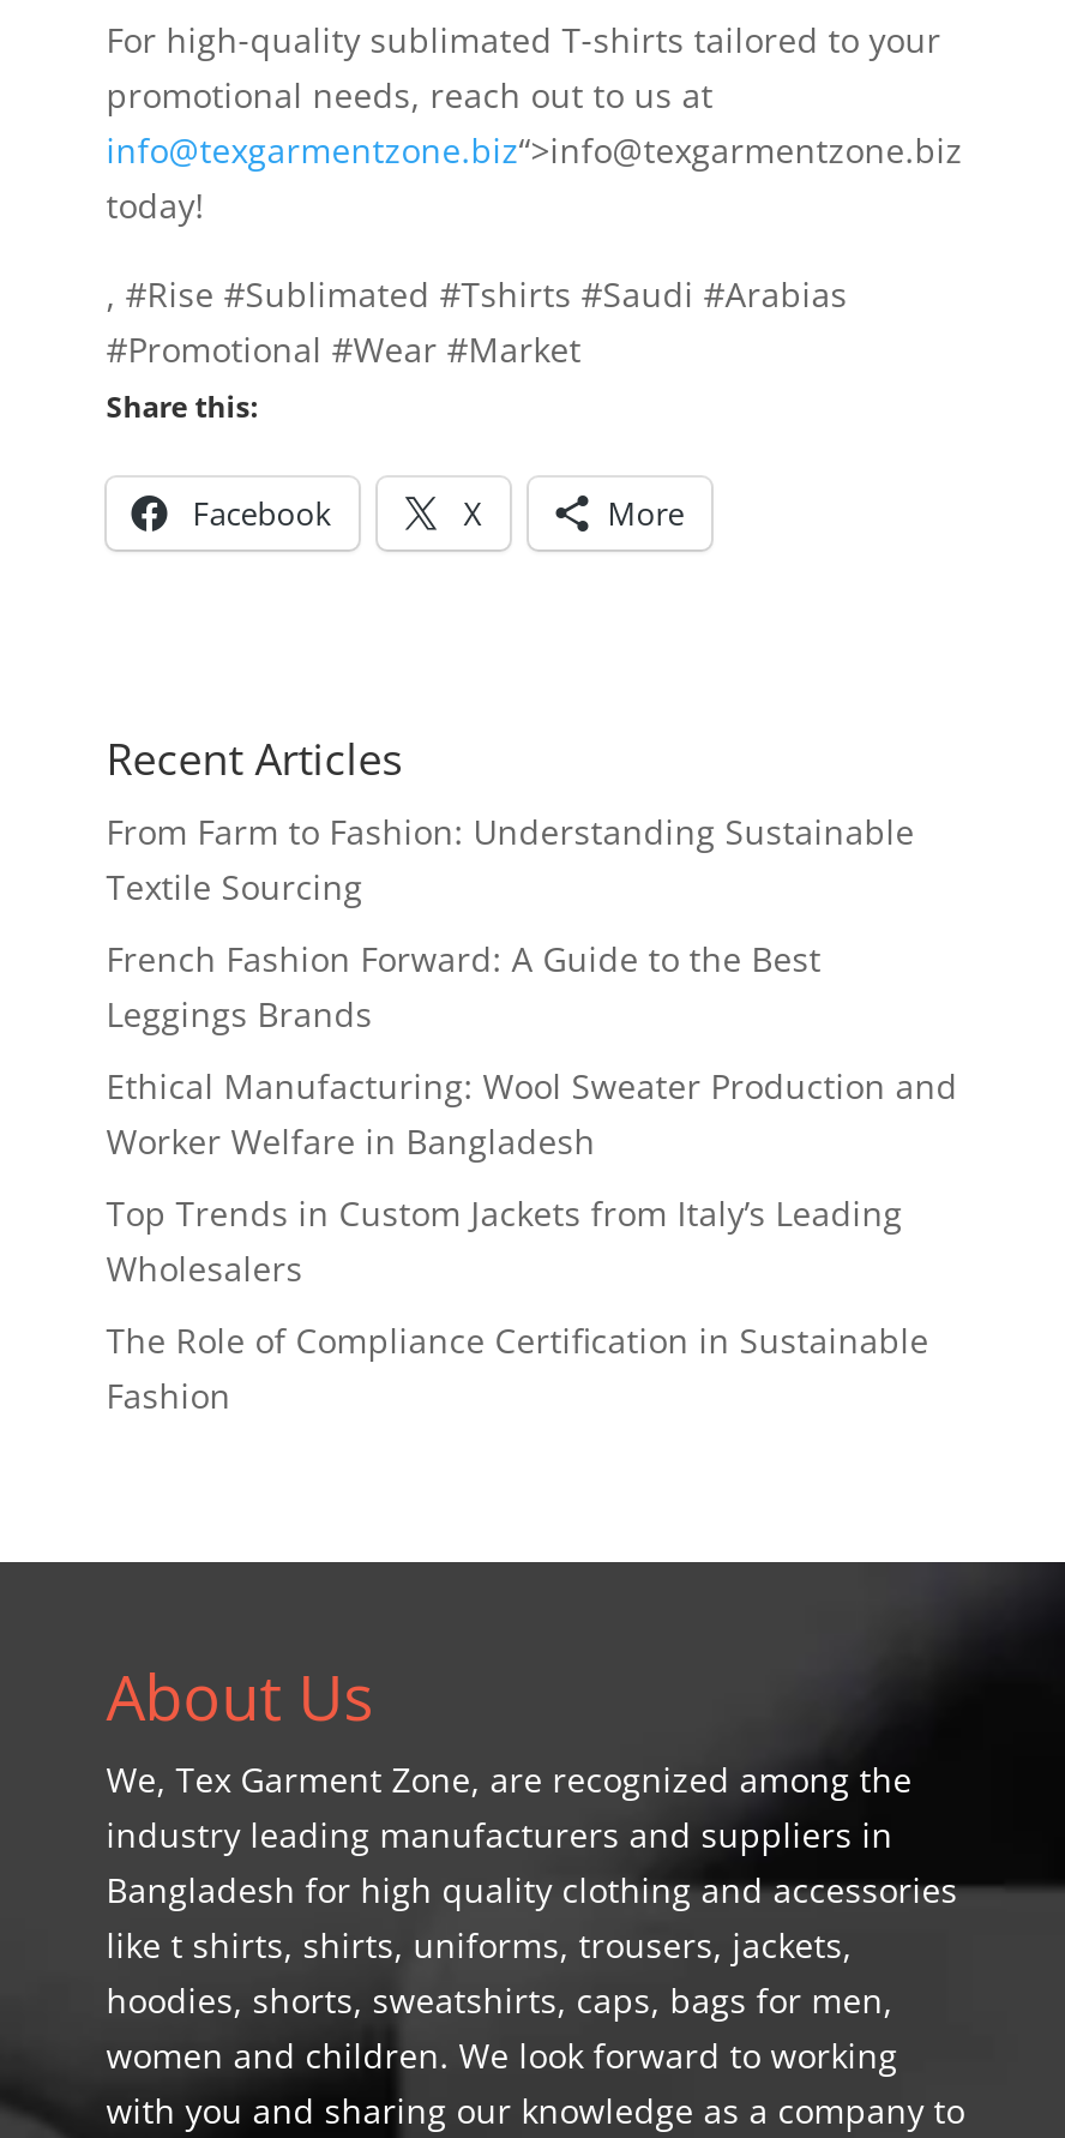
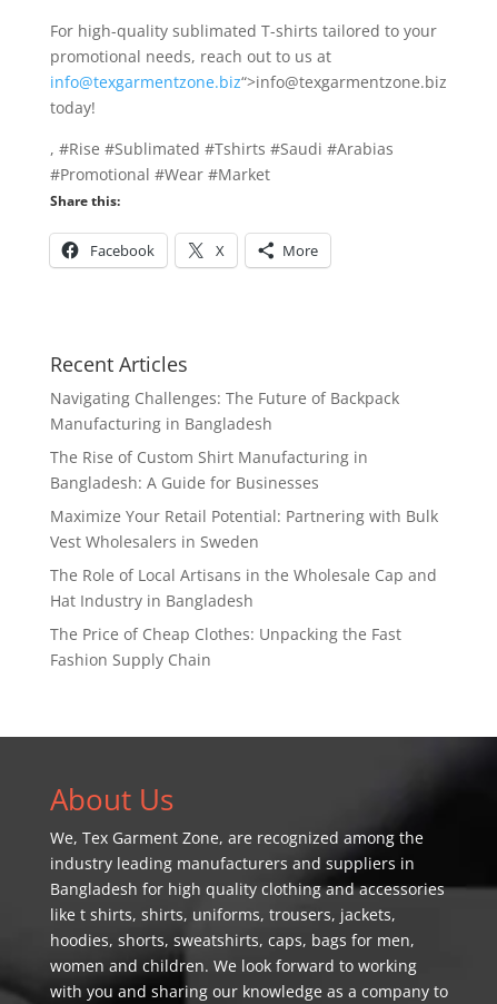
[106,809,915,909] From Farm to Fashion: Understanding Sustainable | Textile Sourcing -> [50,387,399,434] Navigating Challenges: The Future of Backpack | Manufacturing in Bangladesh
[106,936,821,1037] French Fashion Forward: A Guide to the Best | Leggings Brands -> [50,446,368,493] The Rise of Custom Shirt Manufacturing in | Bangladesh: A Guide for Businesses
[106,1063,958,1164] Ethical Manufacturing: Wool Sweater Production and | Worker Welfare in Bangladesh -> [50,505,438,552] Maximize Your Retail Potential: Partnering with Bulk | Vest Wholesalers in Sweden
[106,1190,903,1291] Top Trends in Custom Jackets from Italy’s Leading | Wholesalers -> [50,564,437,611] The Role of Local Artisans in the Wholesale Cap and | Hat Industry in Bangladesh
[106,1317,929,1418] The Role of Compliance Certification in Sustainable | Fashion -> [50,623,401,670] The Price of Cheap Clothes: Unpacking the Fast | Fashion Supply Chain

